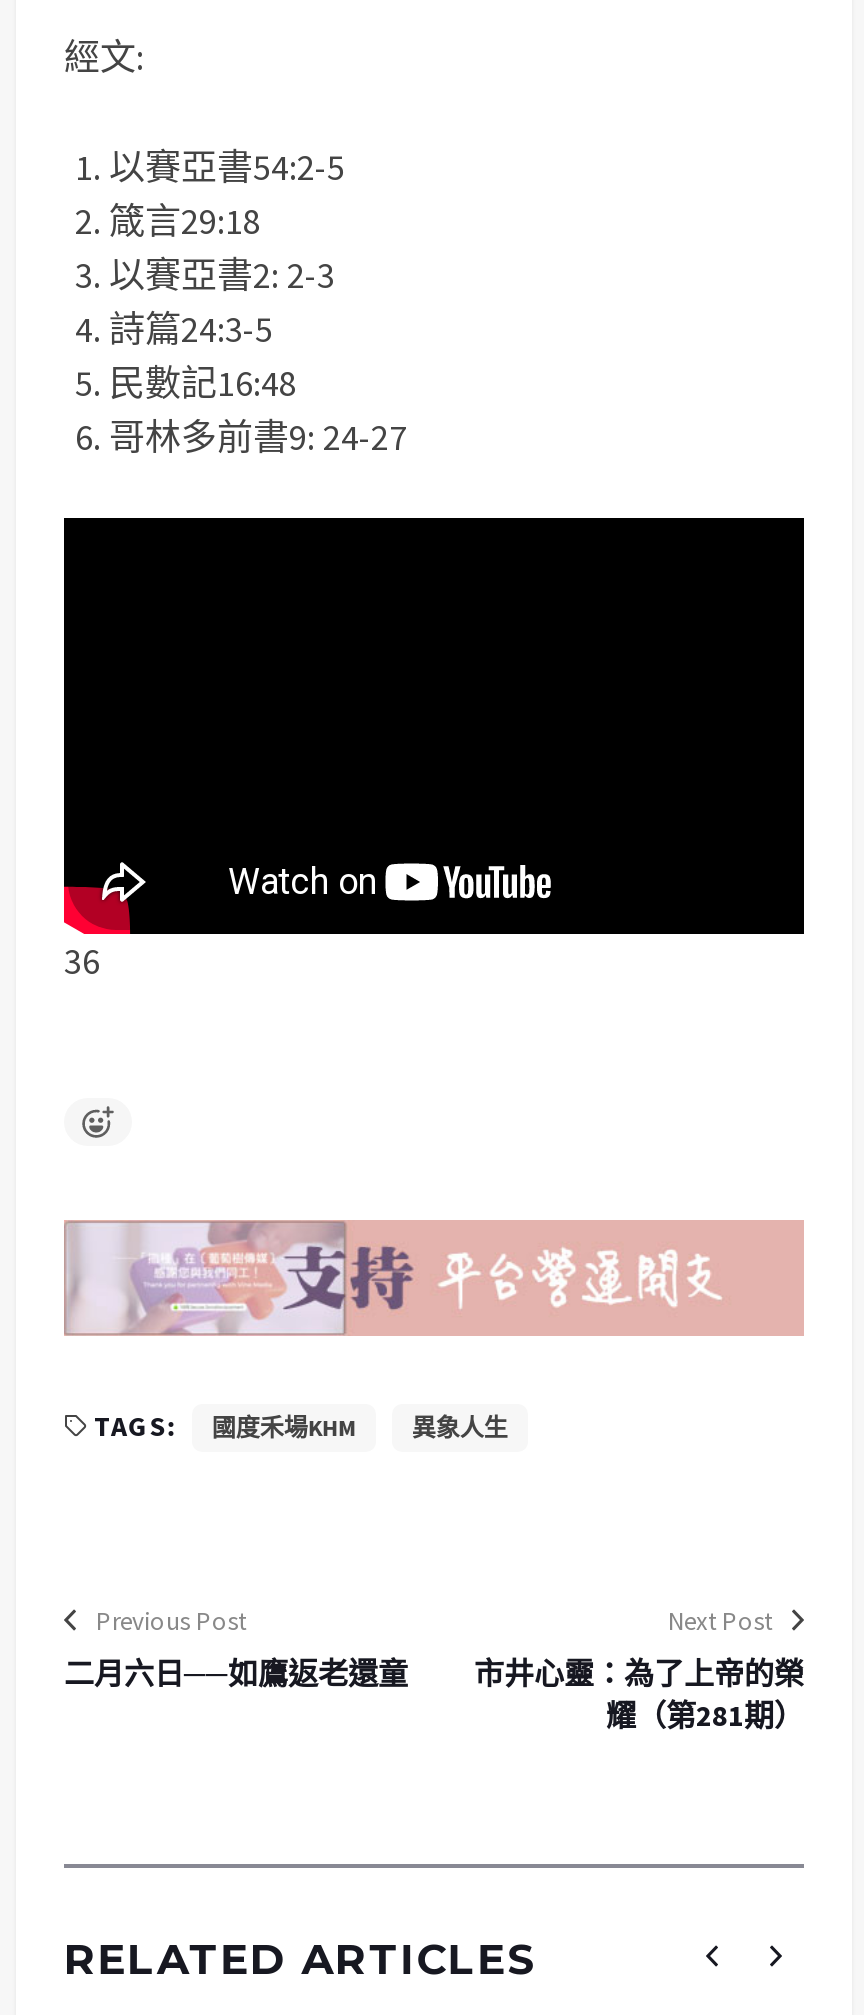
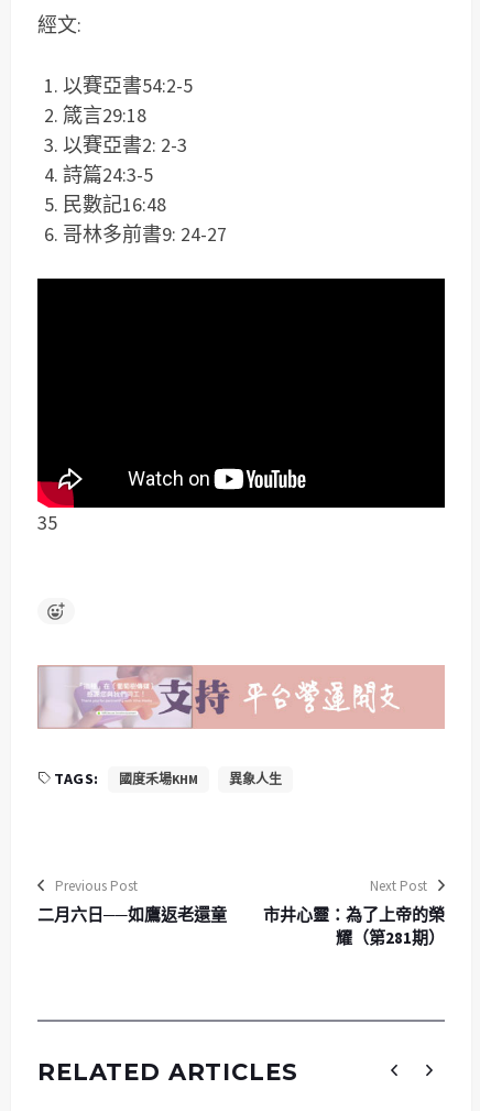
[64,938,100,984] 36 -> [37,510,57,535] 35

